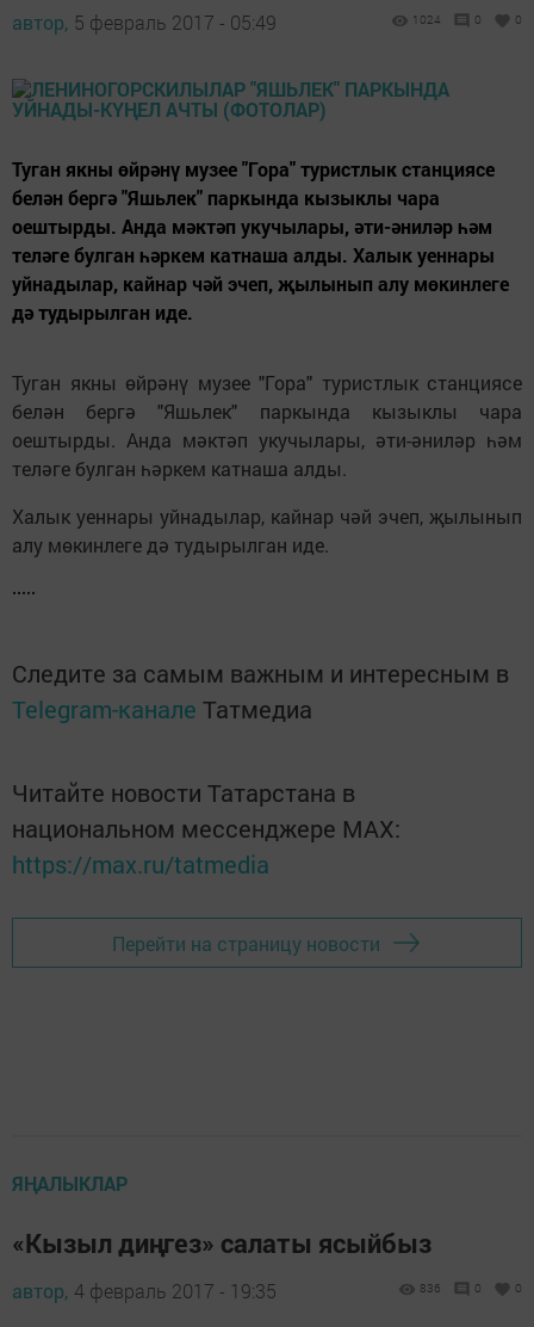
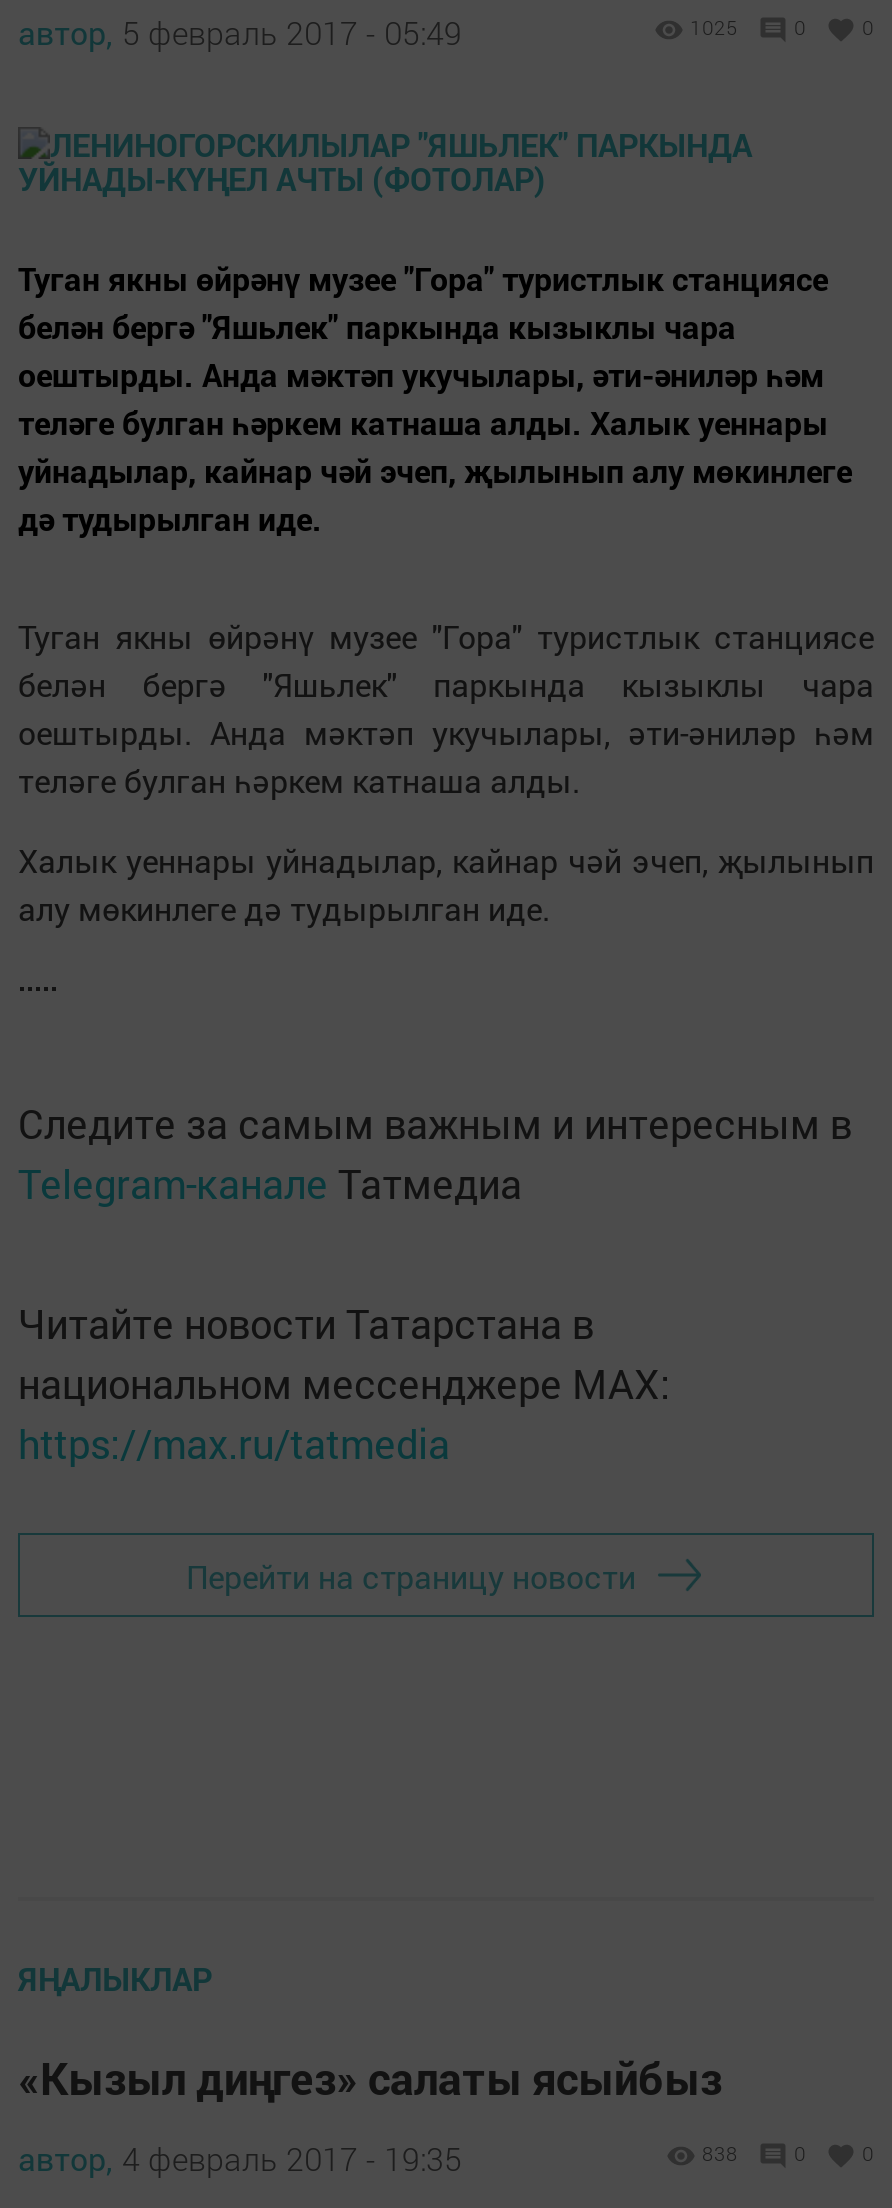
[412,12,441,28] 1024 -> [690,15,738,41] 1025
[420,1281,441,1296] 836 -> [702,2141,738,2167] 838

